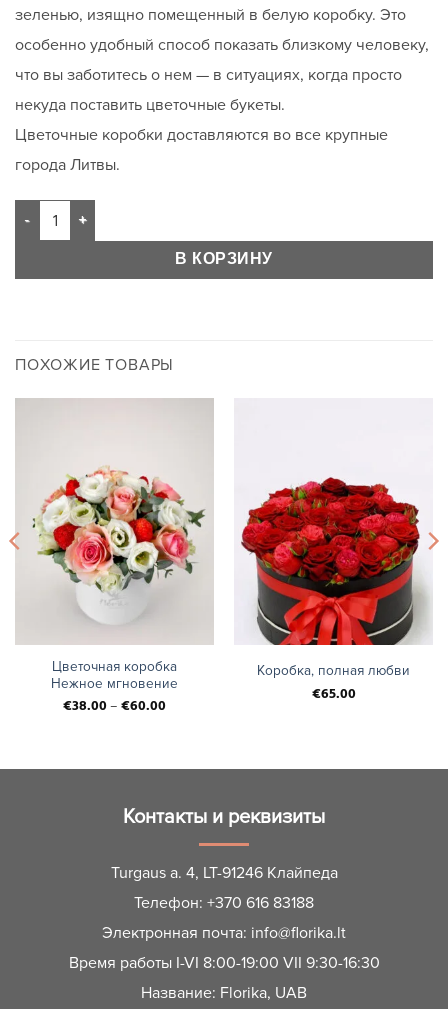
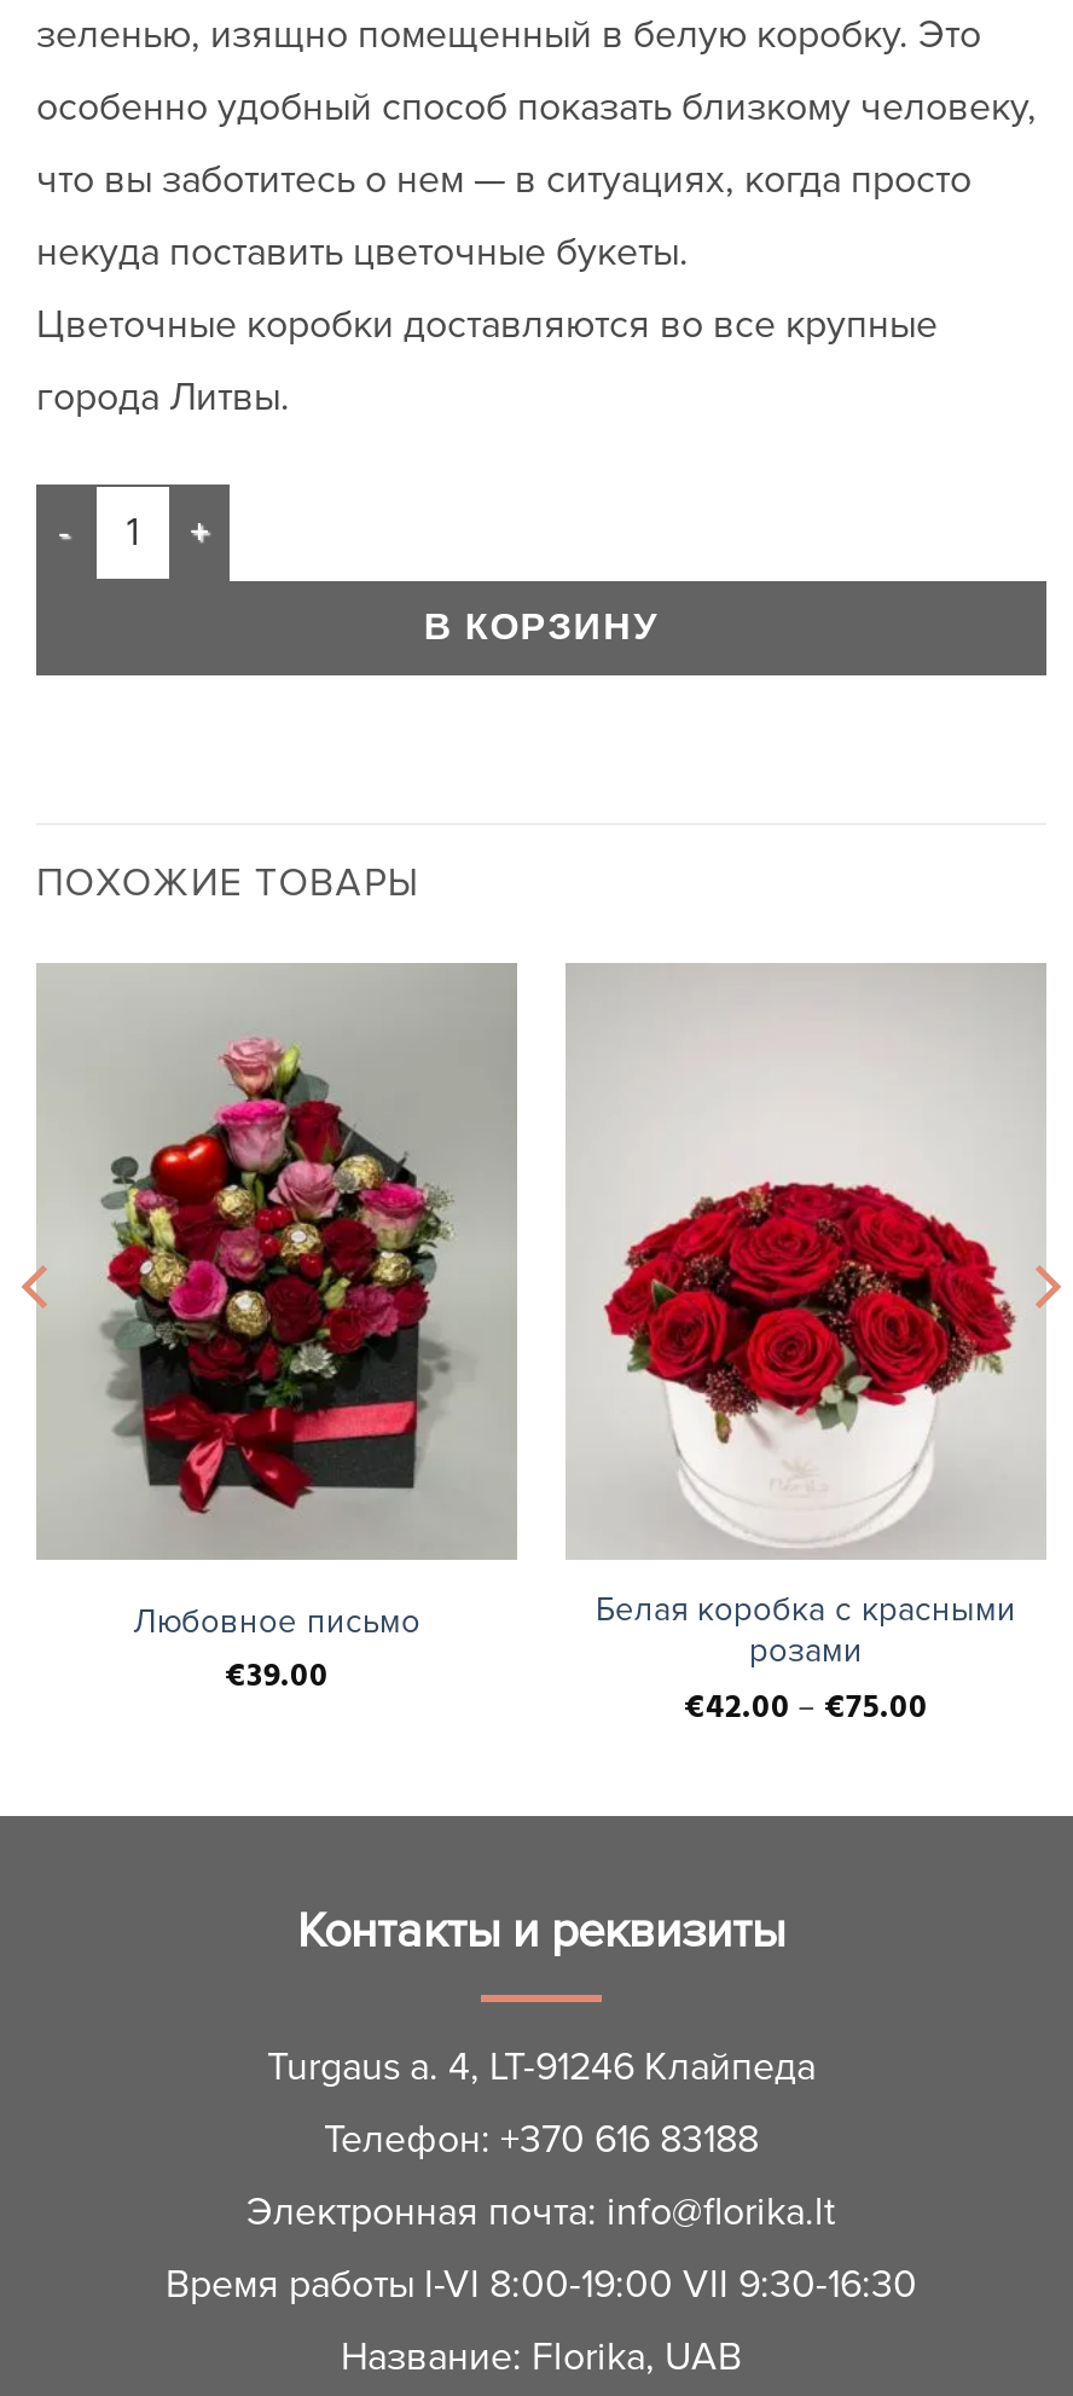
[9,401,212,715] [image] | Цветочная коробка | Нежное мгновение | €38.00 – €60.00 -> [22,967,515,1698] [image] | Любовное письмо | €39.00
[235,417,439,703] [image] | Коробка, полная любви | €65.00 -> [565,964,1061,1728] [image] | Белая коробка с красными | розами | €42.00 – €75.00

